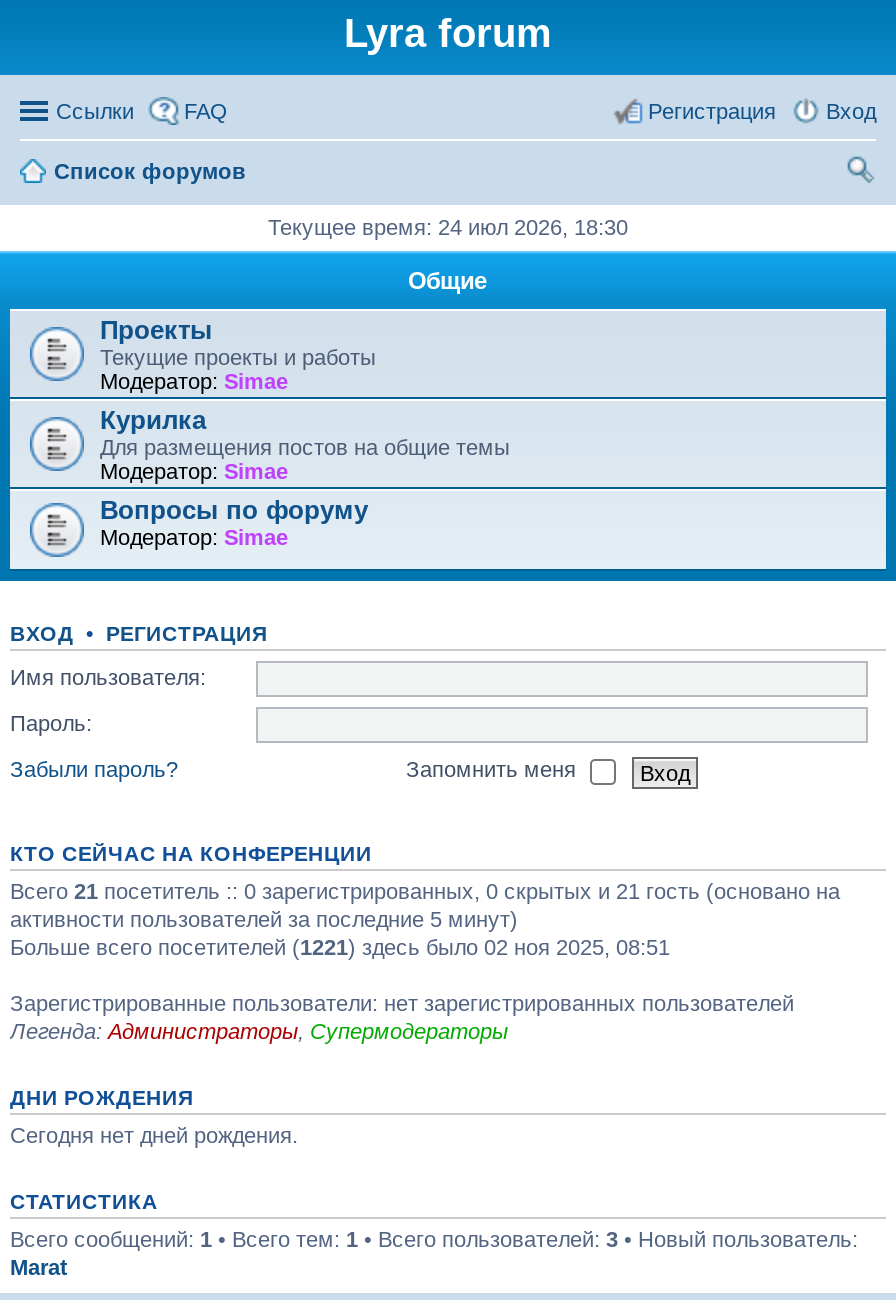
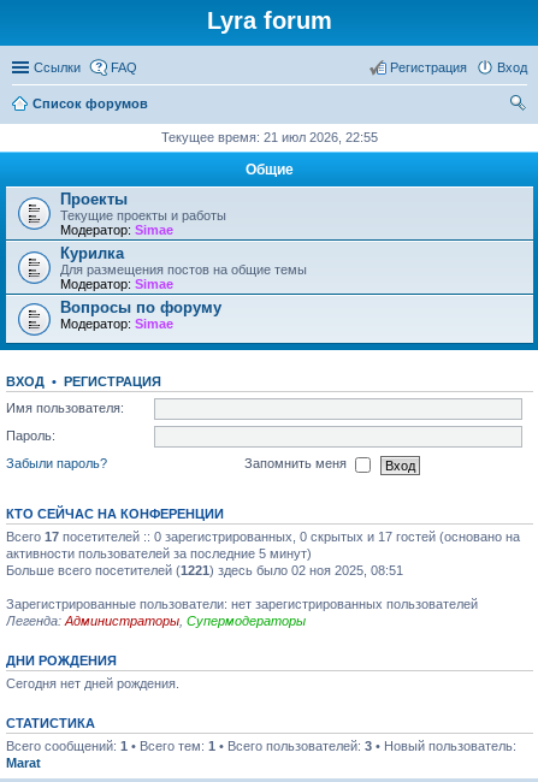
[268,215,628,239] Текущее время: 24 июл 2026, 18:30 -> [161,130,378,144] Текущее время: 21 июл 2026, 22:55
[10,879,840,903] Всего 21 посетитель :: 0 зарегистрированных, 0 скрытых и 21 гость (основано на -> [6,529,520,544] Всего 17 посетителей :: 0 зарегистрированных, 0 скрытых и 17 гостей (основано на

